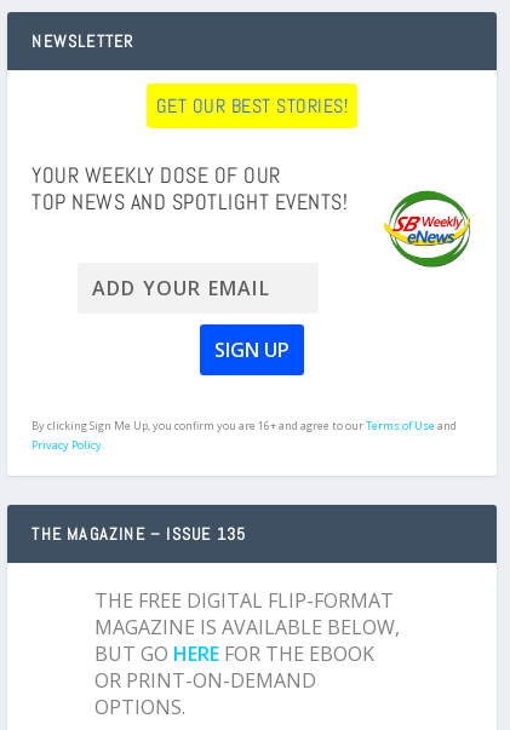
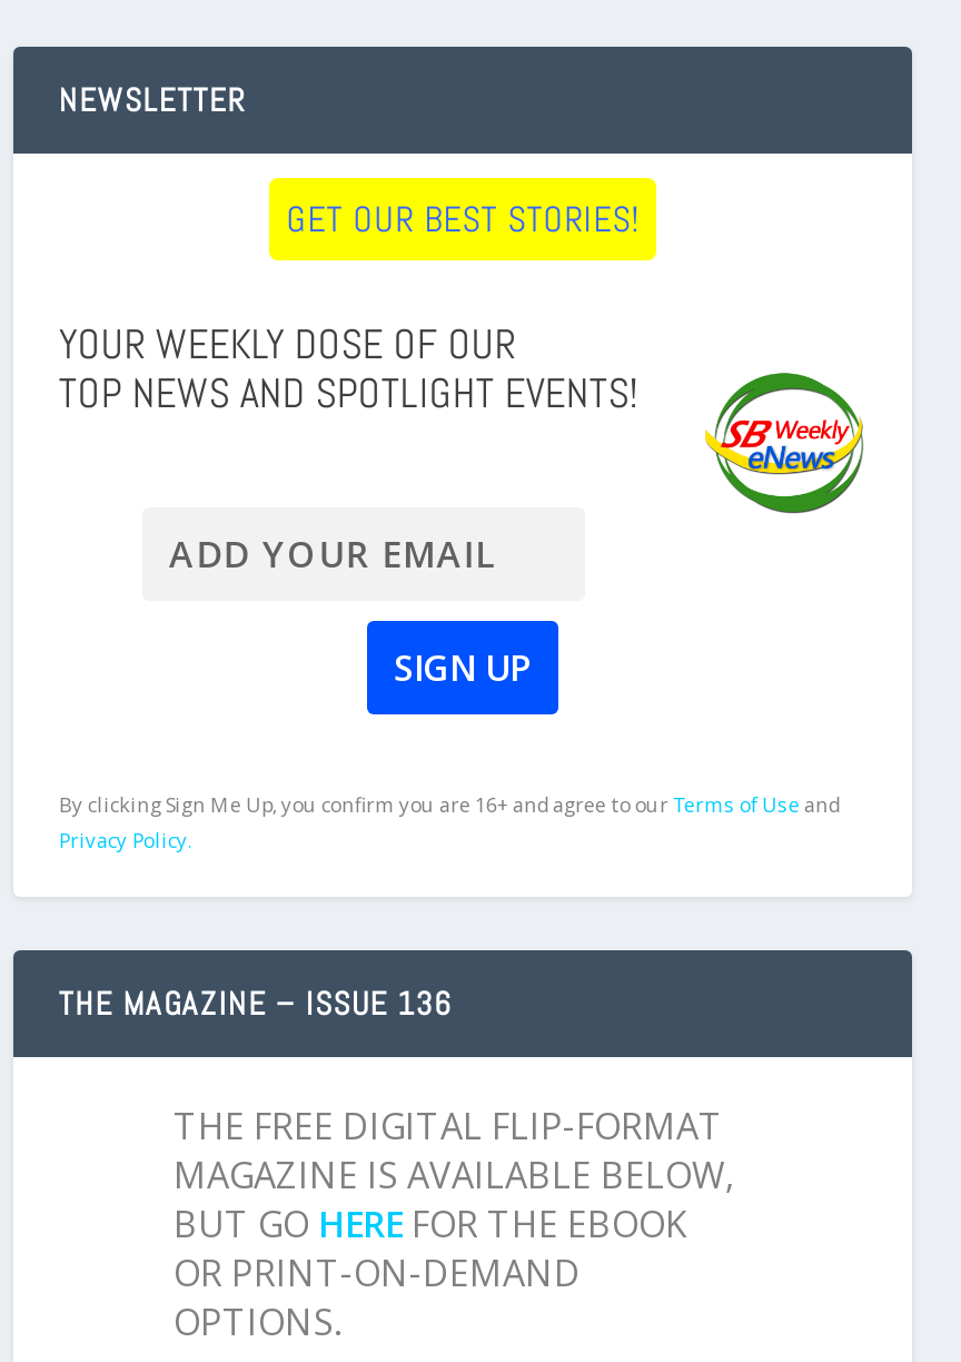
[32,523,246,544] THE MAGAZINE – ISSUE 135 -> [59,984,452,1024] THE MAGAZINE – ISSUE 136

